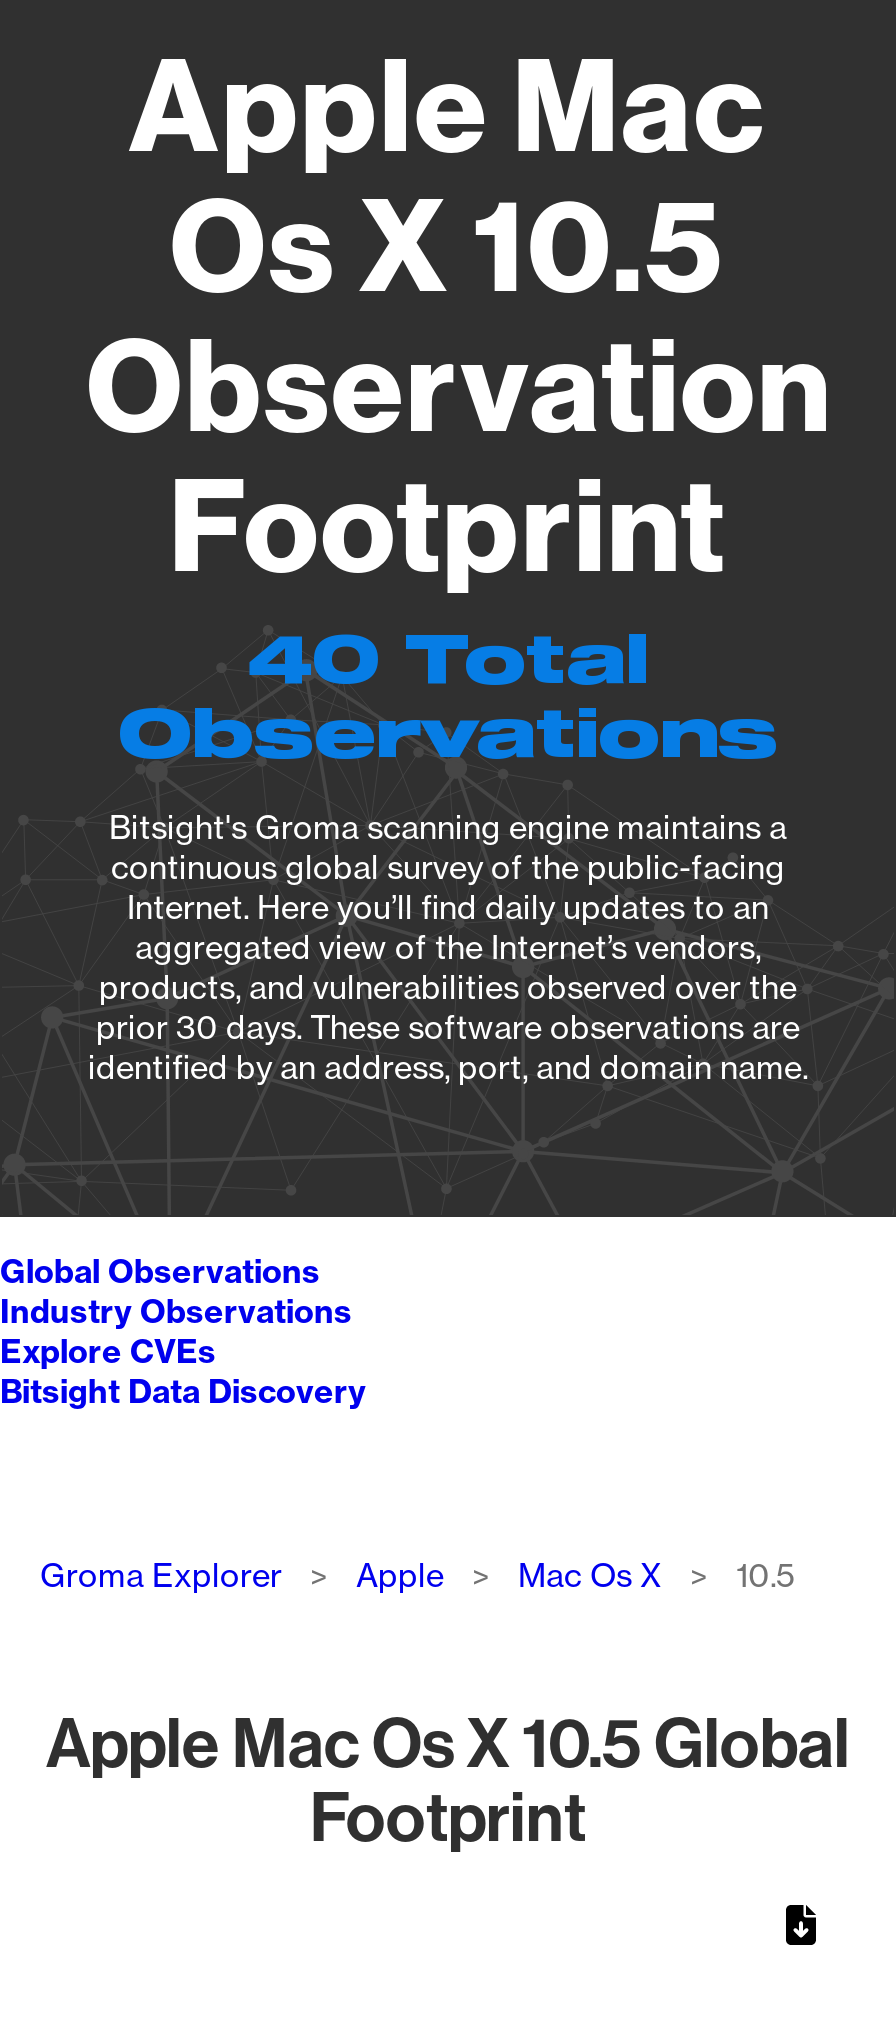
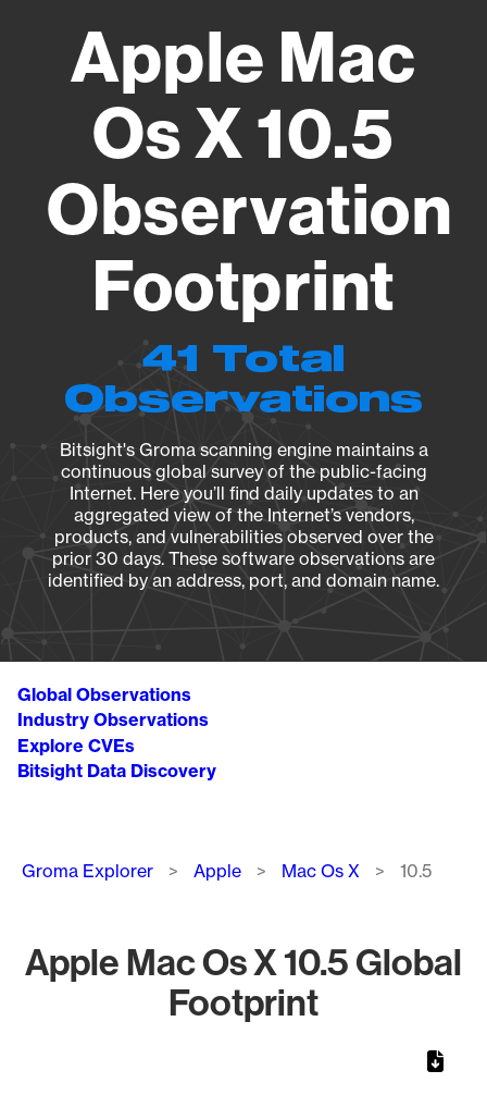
[248,629,648,697] 40 Total -> [142,342,345,379] 41 Total

